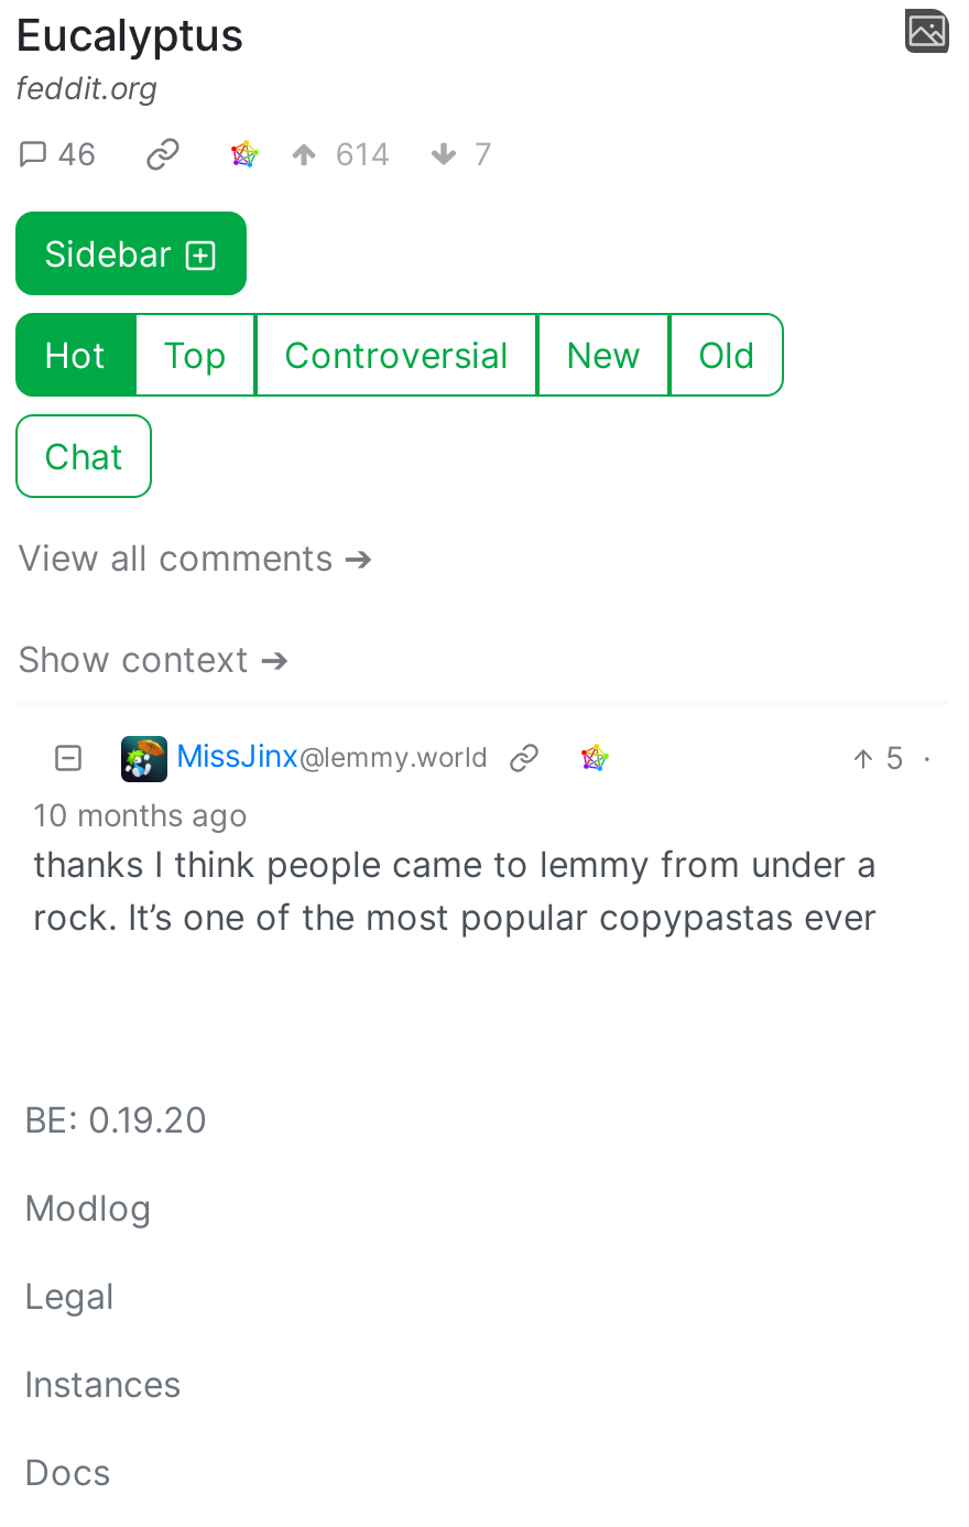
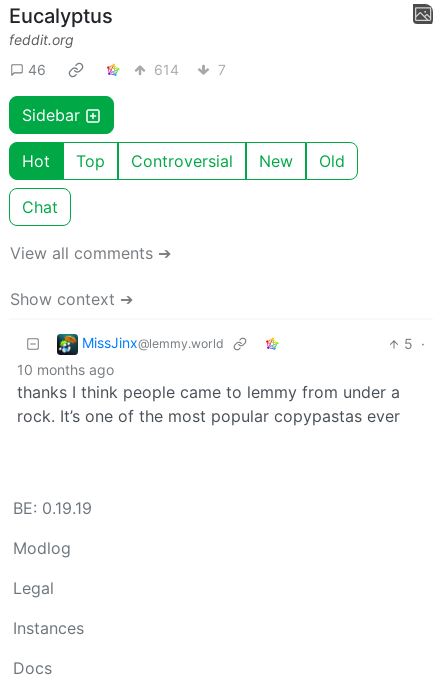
[24,1098,207,1142] BE: 0.19.20 -> [13,498,92,518] BE: 0.19.19

